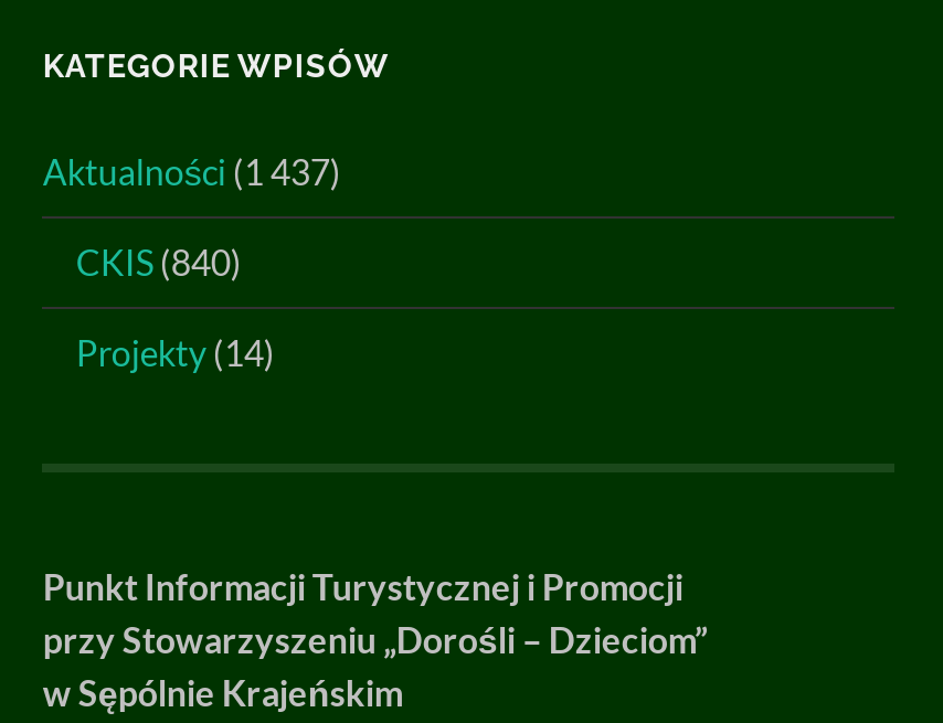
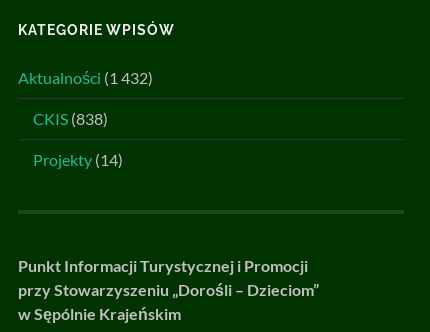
[43,149,341,191] Aktualności (1 437) -> [18,68,153,87] Aktualności (1 432)
[76,240,242,282] CKIS (840) -> [33,109,108,128] CKIS (838)

